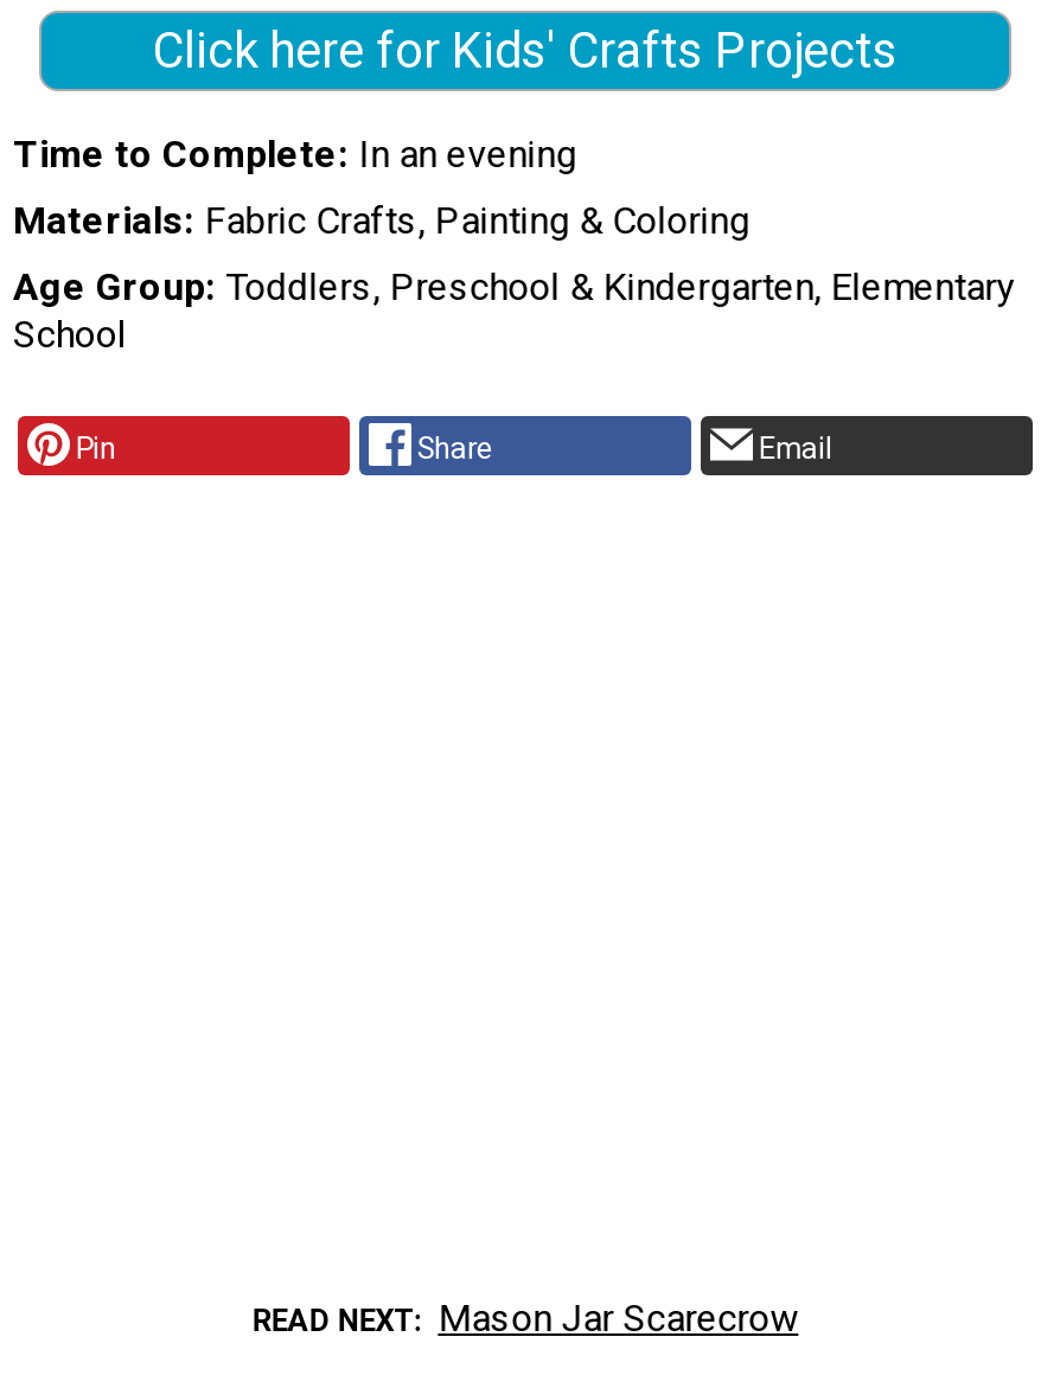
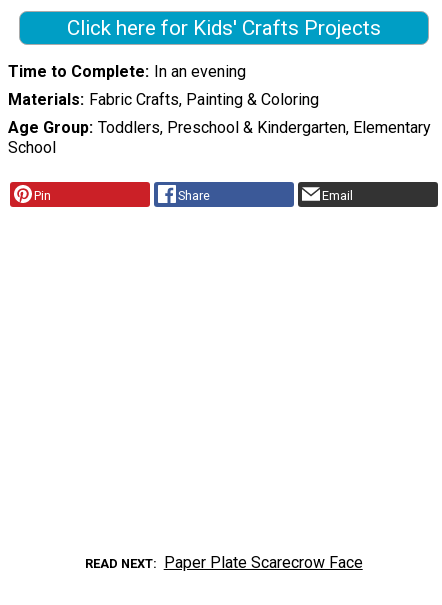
[438,1296,798,1341] Mason Jar Scarecrow -> [164,553,363,572] Paper Plate Scarecrow Face

